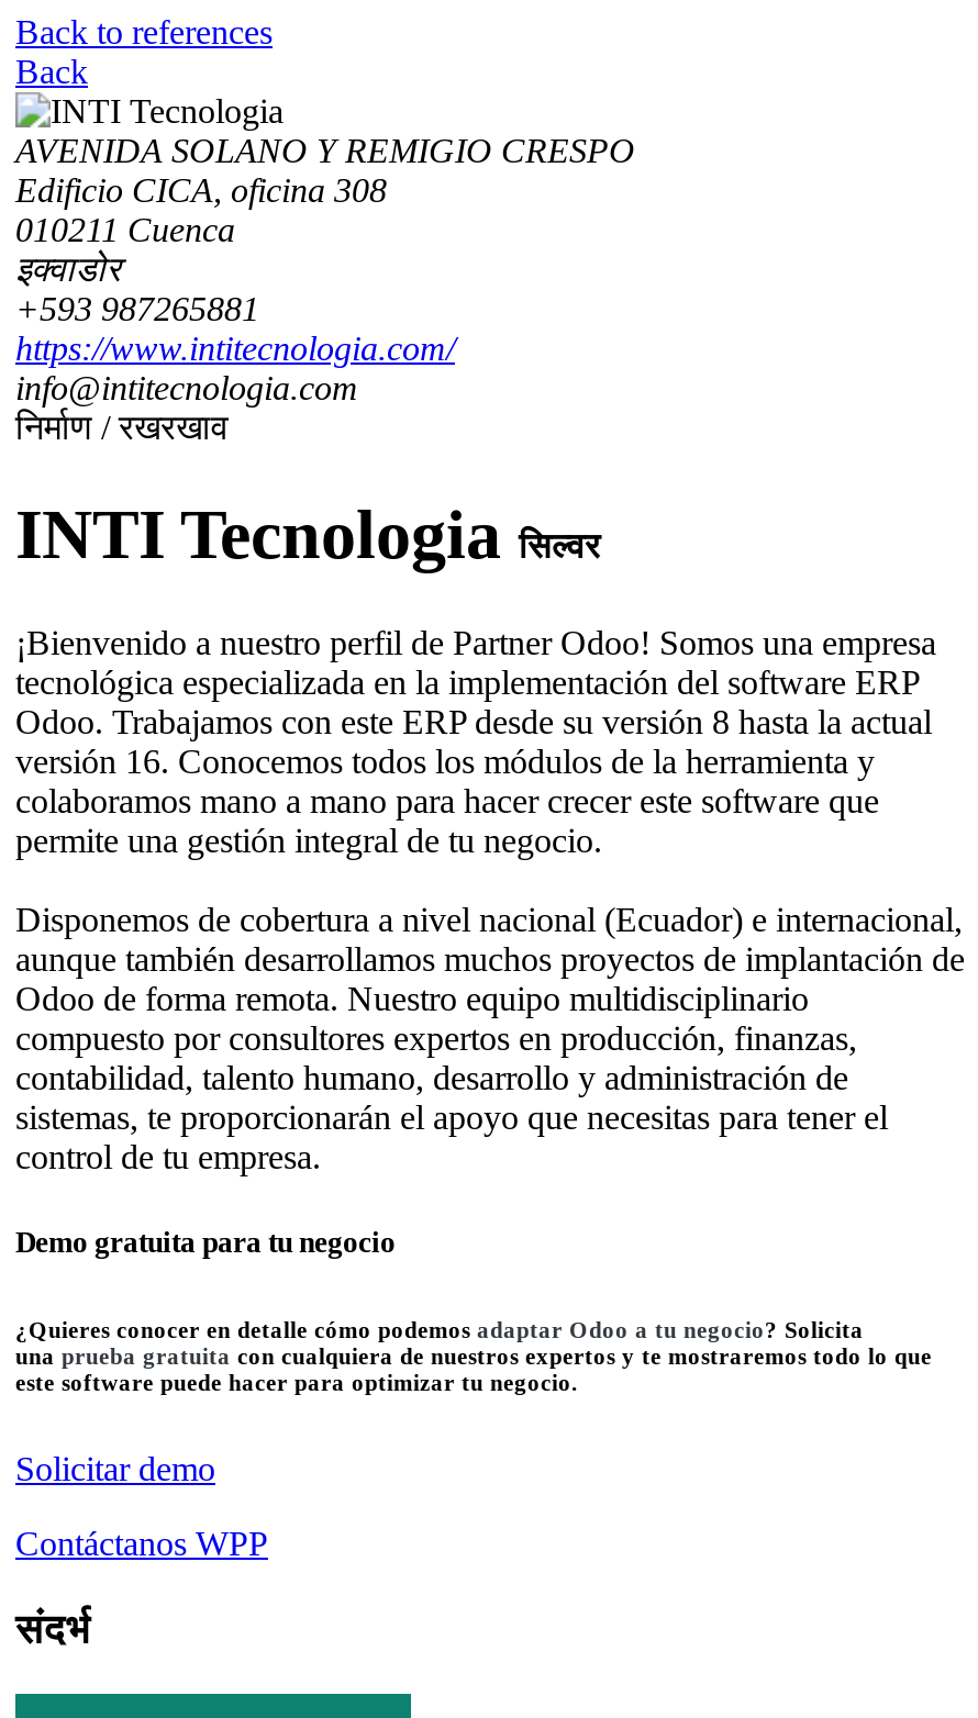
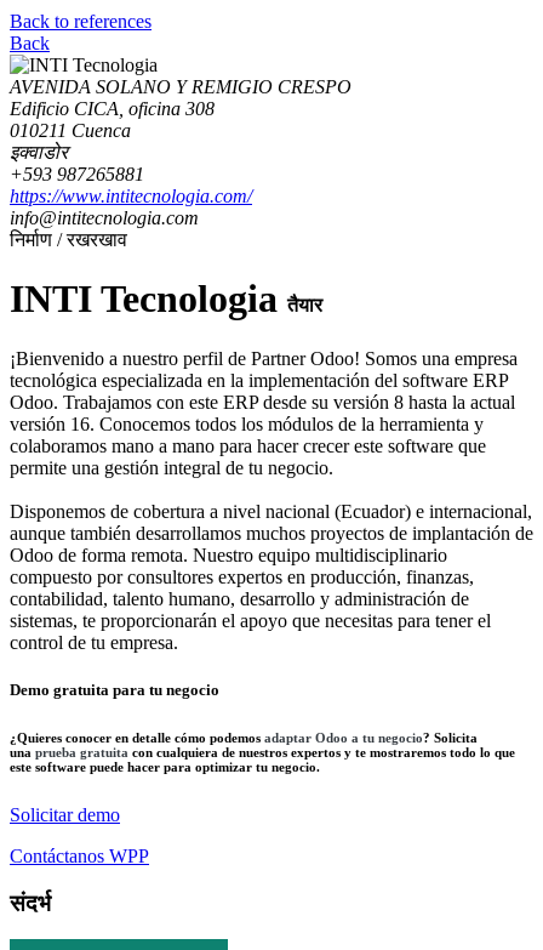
[15,495,600,574] INTI Tecnologia सिल्वर -> [10,277,322,321] INTI Tecnologia तैयार

